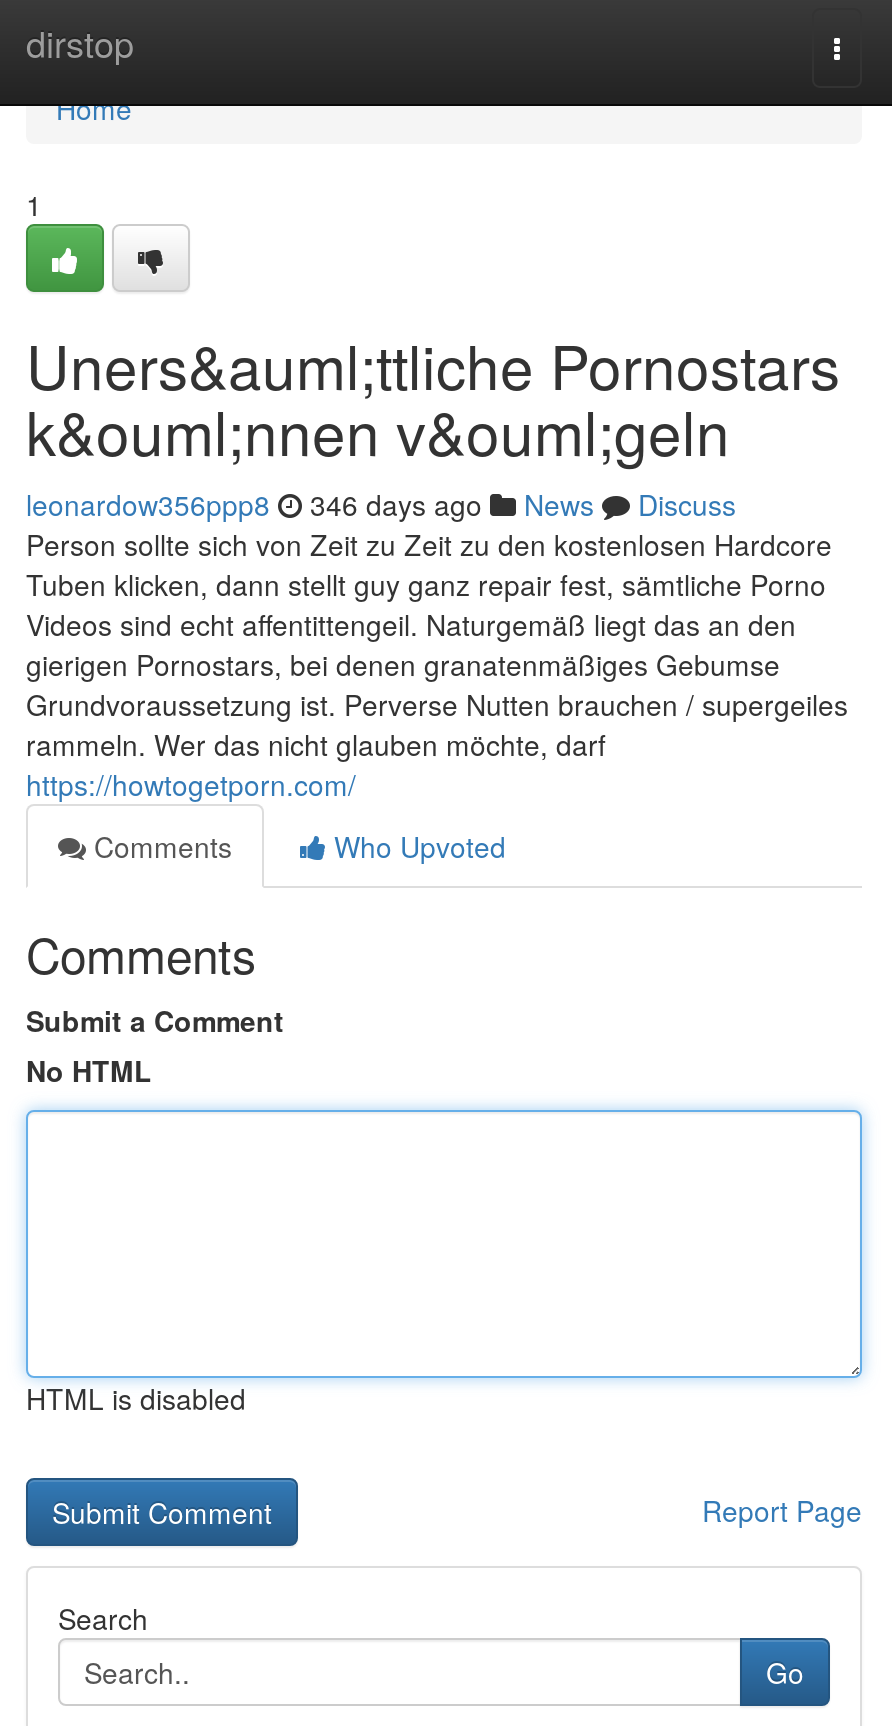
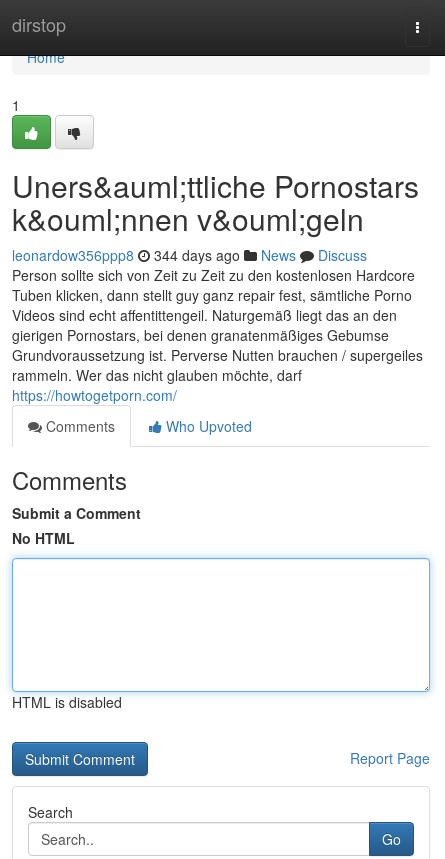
[26,484,736,524] leonardow356ppp8 346 days ago News Discuss -> [12,245,367,265] leonardow356ppp8 344 days ago News Discuss

